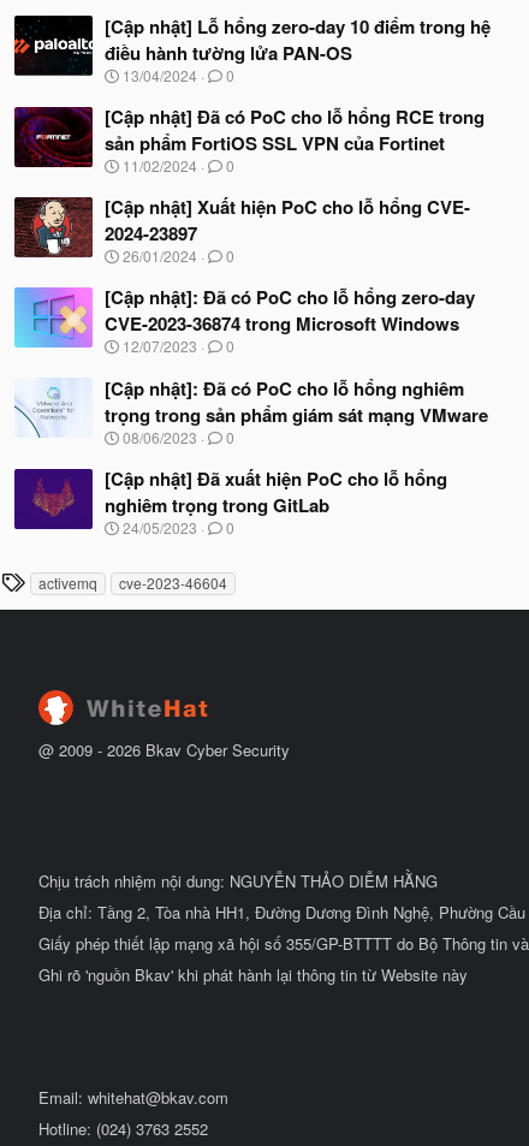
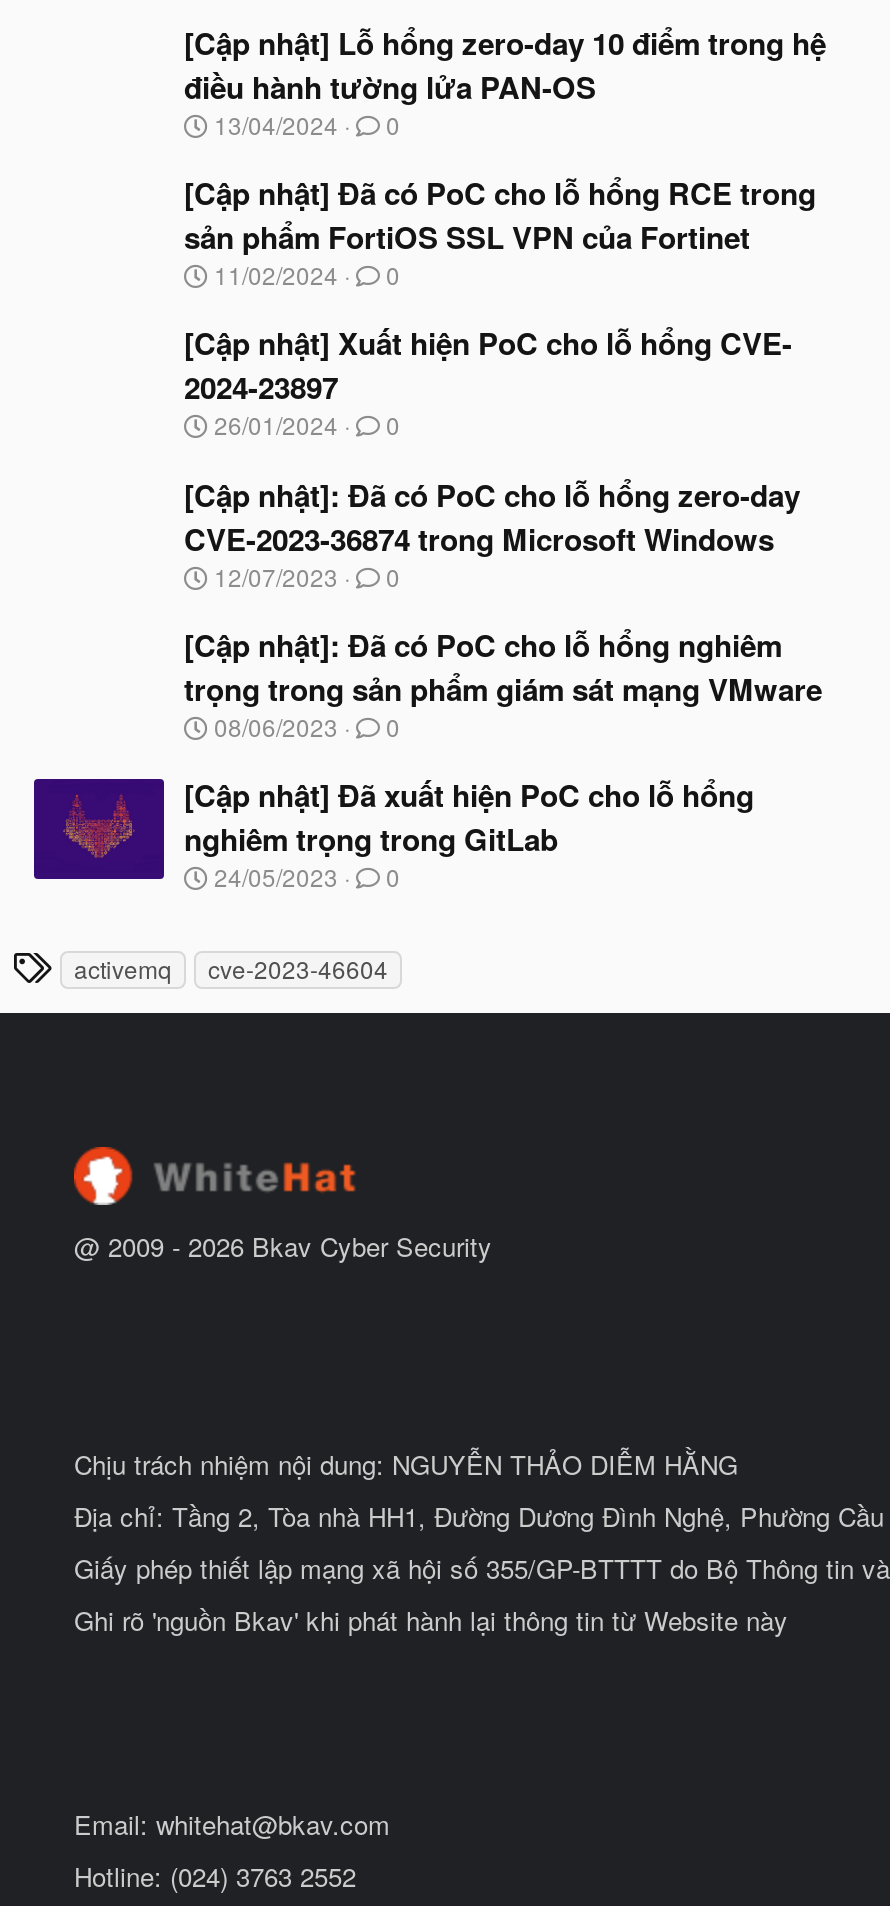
[13,14,94,77] [image] -> none
[13,106,94,168] [image] -> none
[13,196,94,259] [image] -> none
[13,286,94,349] [image] -> none
[13,379,75,439] [image] -> none

